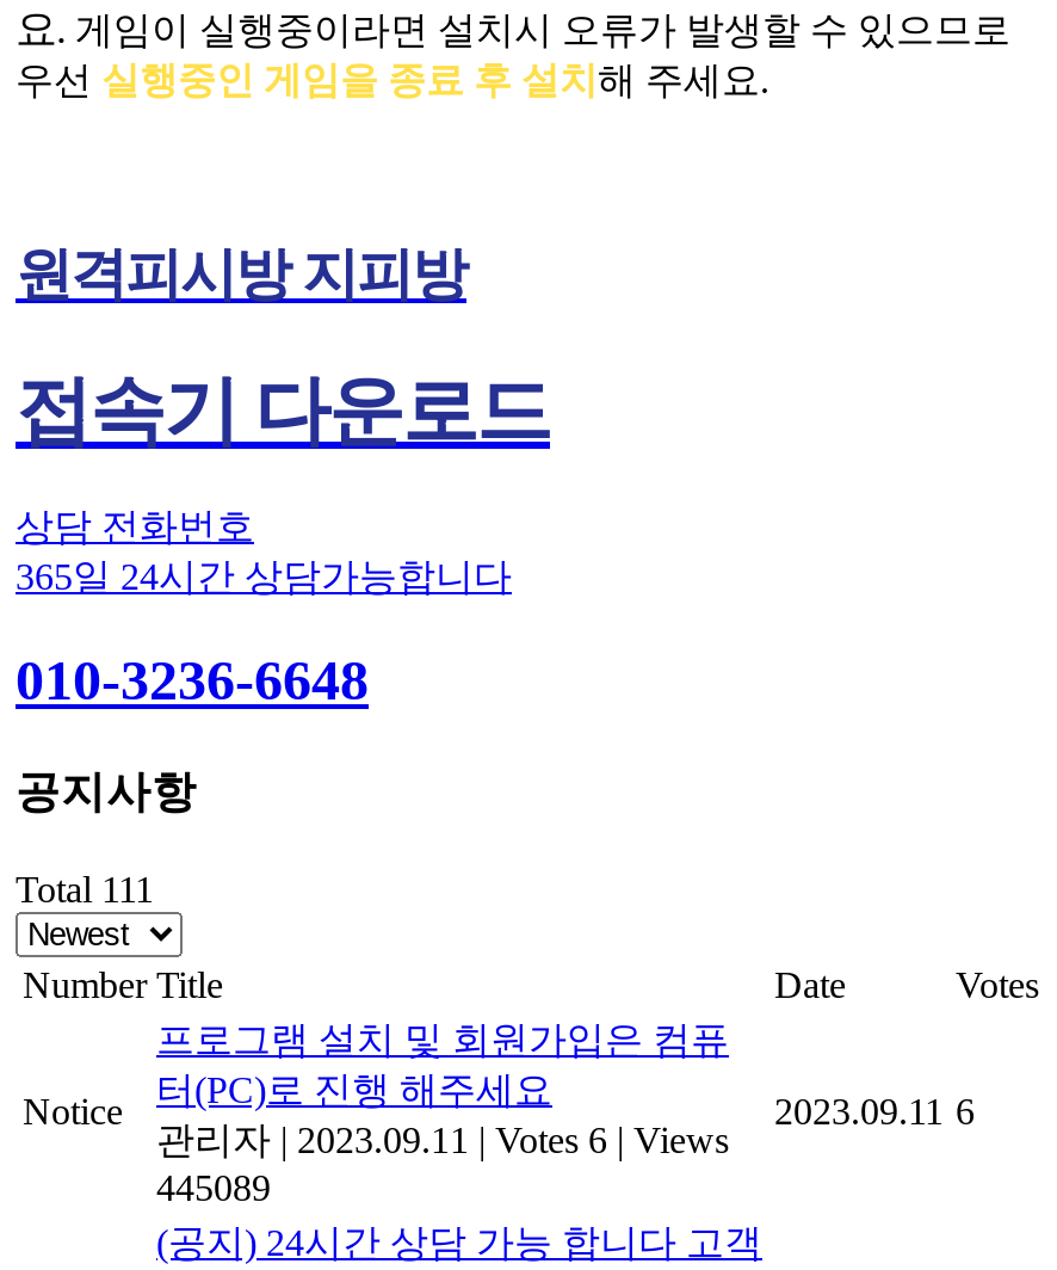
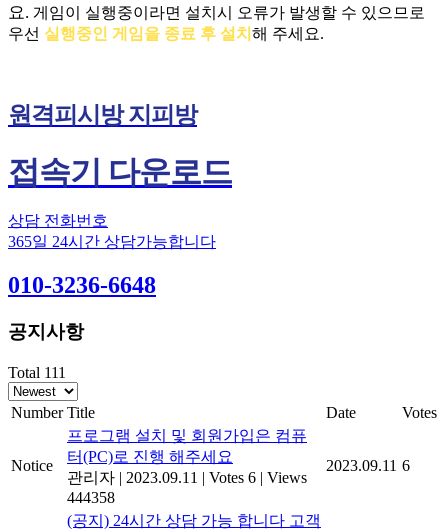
[156,1168,271,1208] 445089 -> [67,489,115,506] 444358

